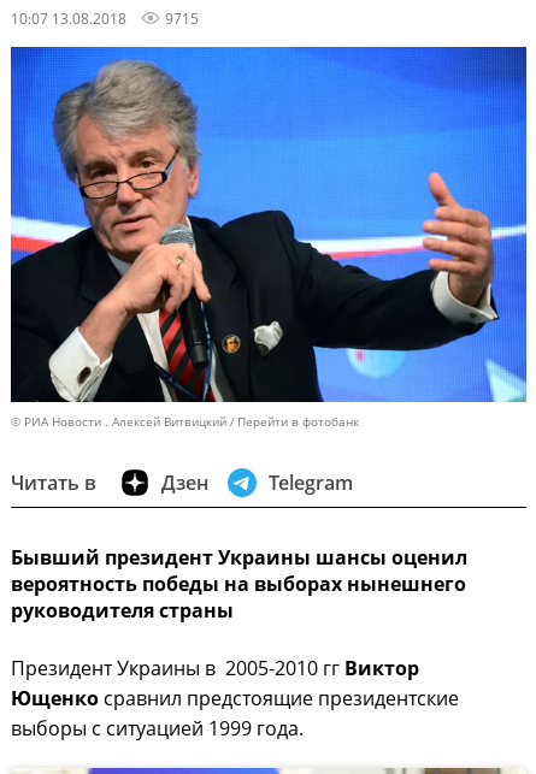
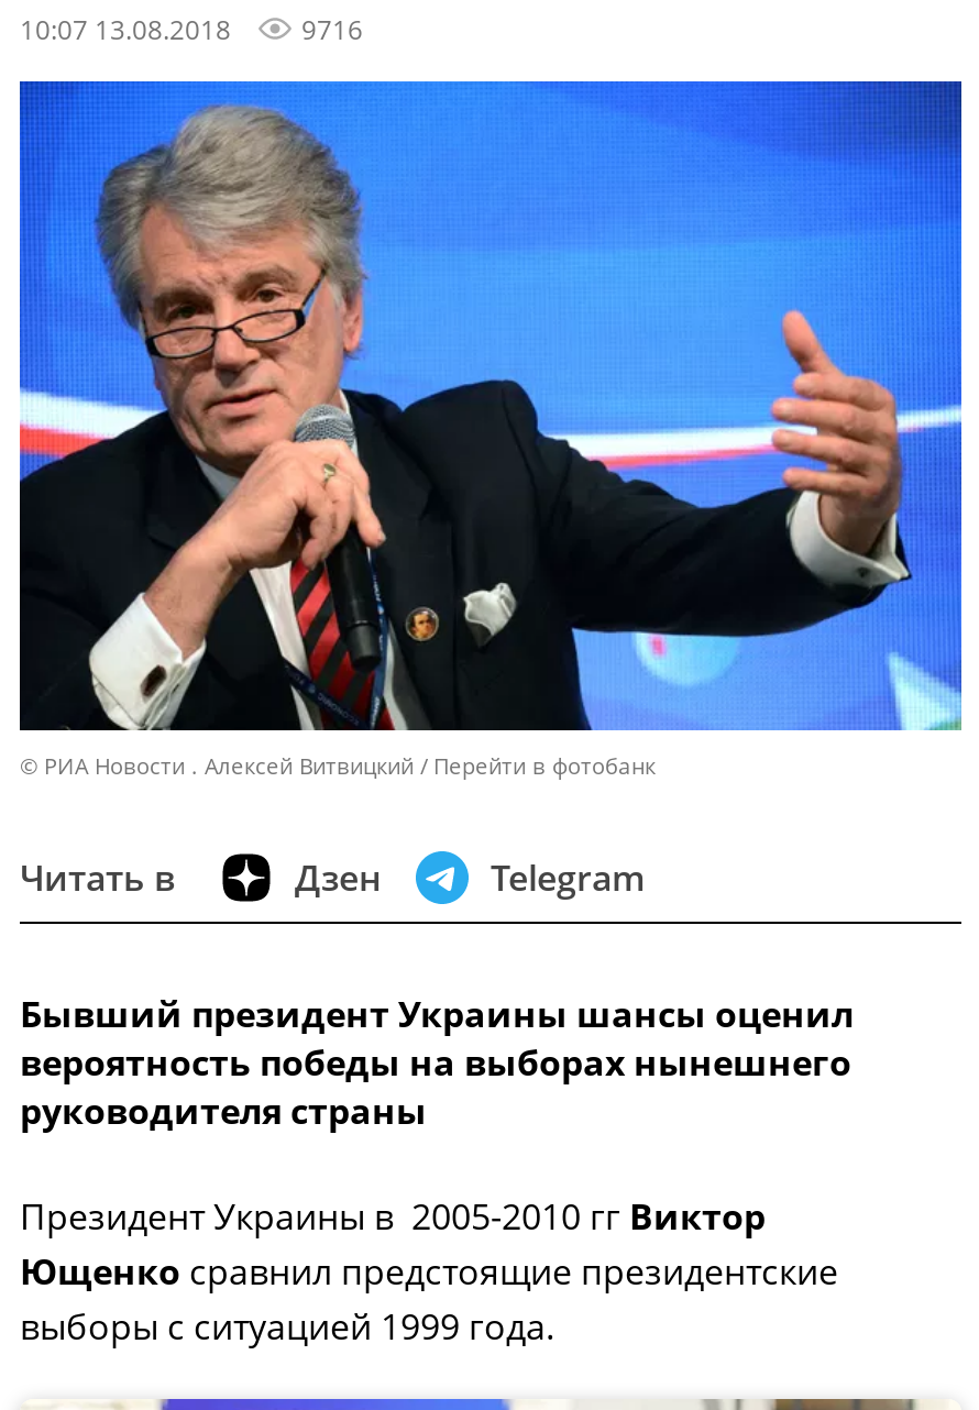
[11,8,199,28] 10:07 13.08.2018 9715 -> [20,11,363,46] 10:07 13.08.2018 9716

